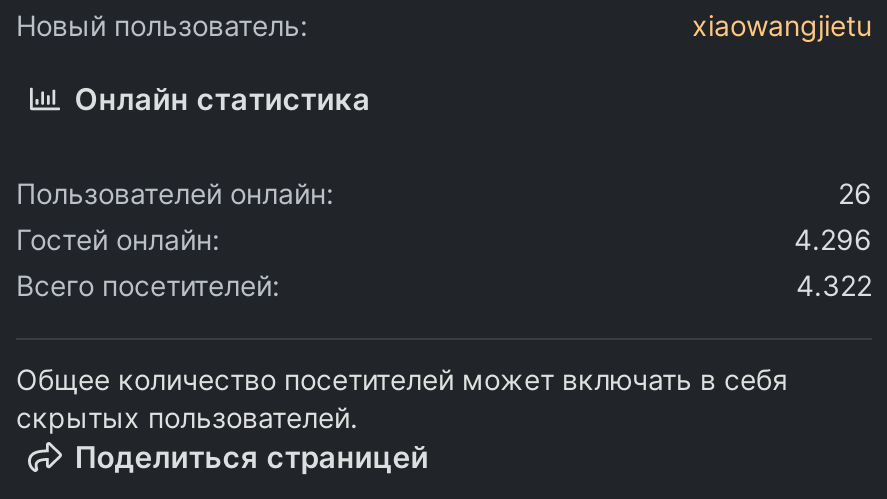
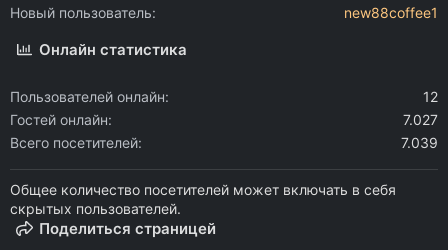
[692,8,872,42] xiaowangjietu -> [344,4,438,21] new88coffee1
[838,176,872,210] 26 -> [423,88,438,105] 12
[794,222,872,256] 4.296 -> [403,111,438,128] 7.027
[796,268,872,302] 4.322 -> [401,134,438,151] 7.039

